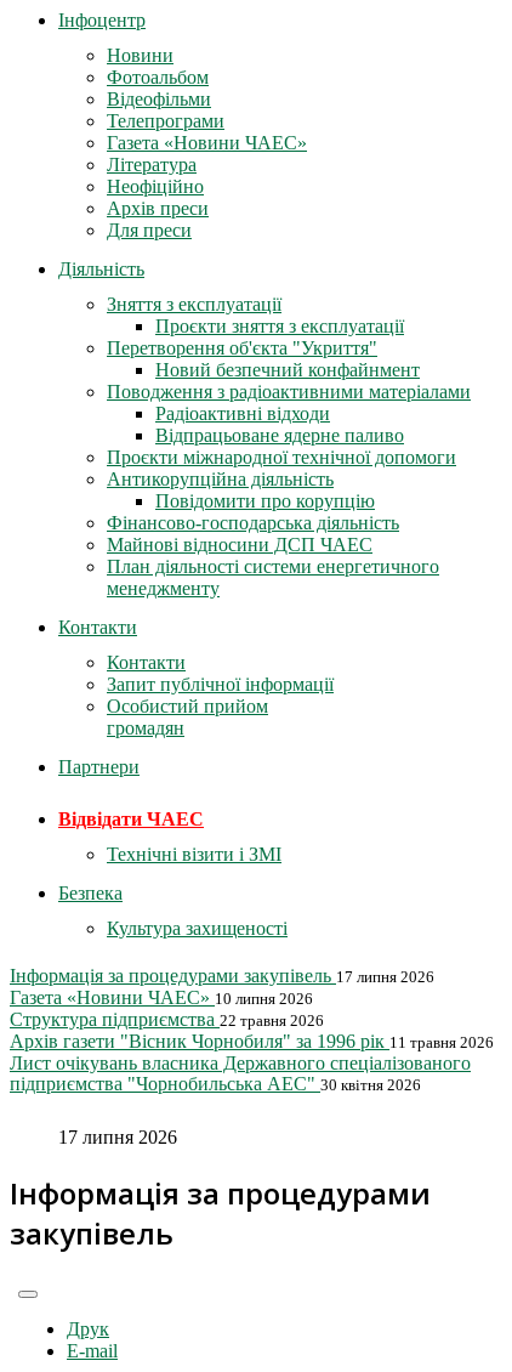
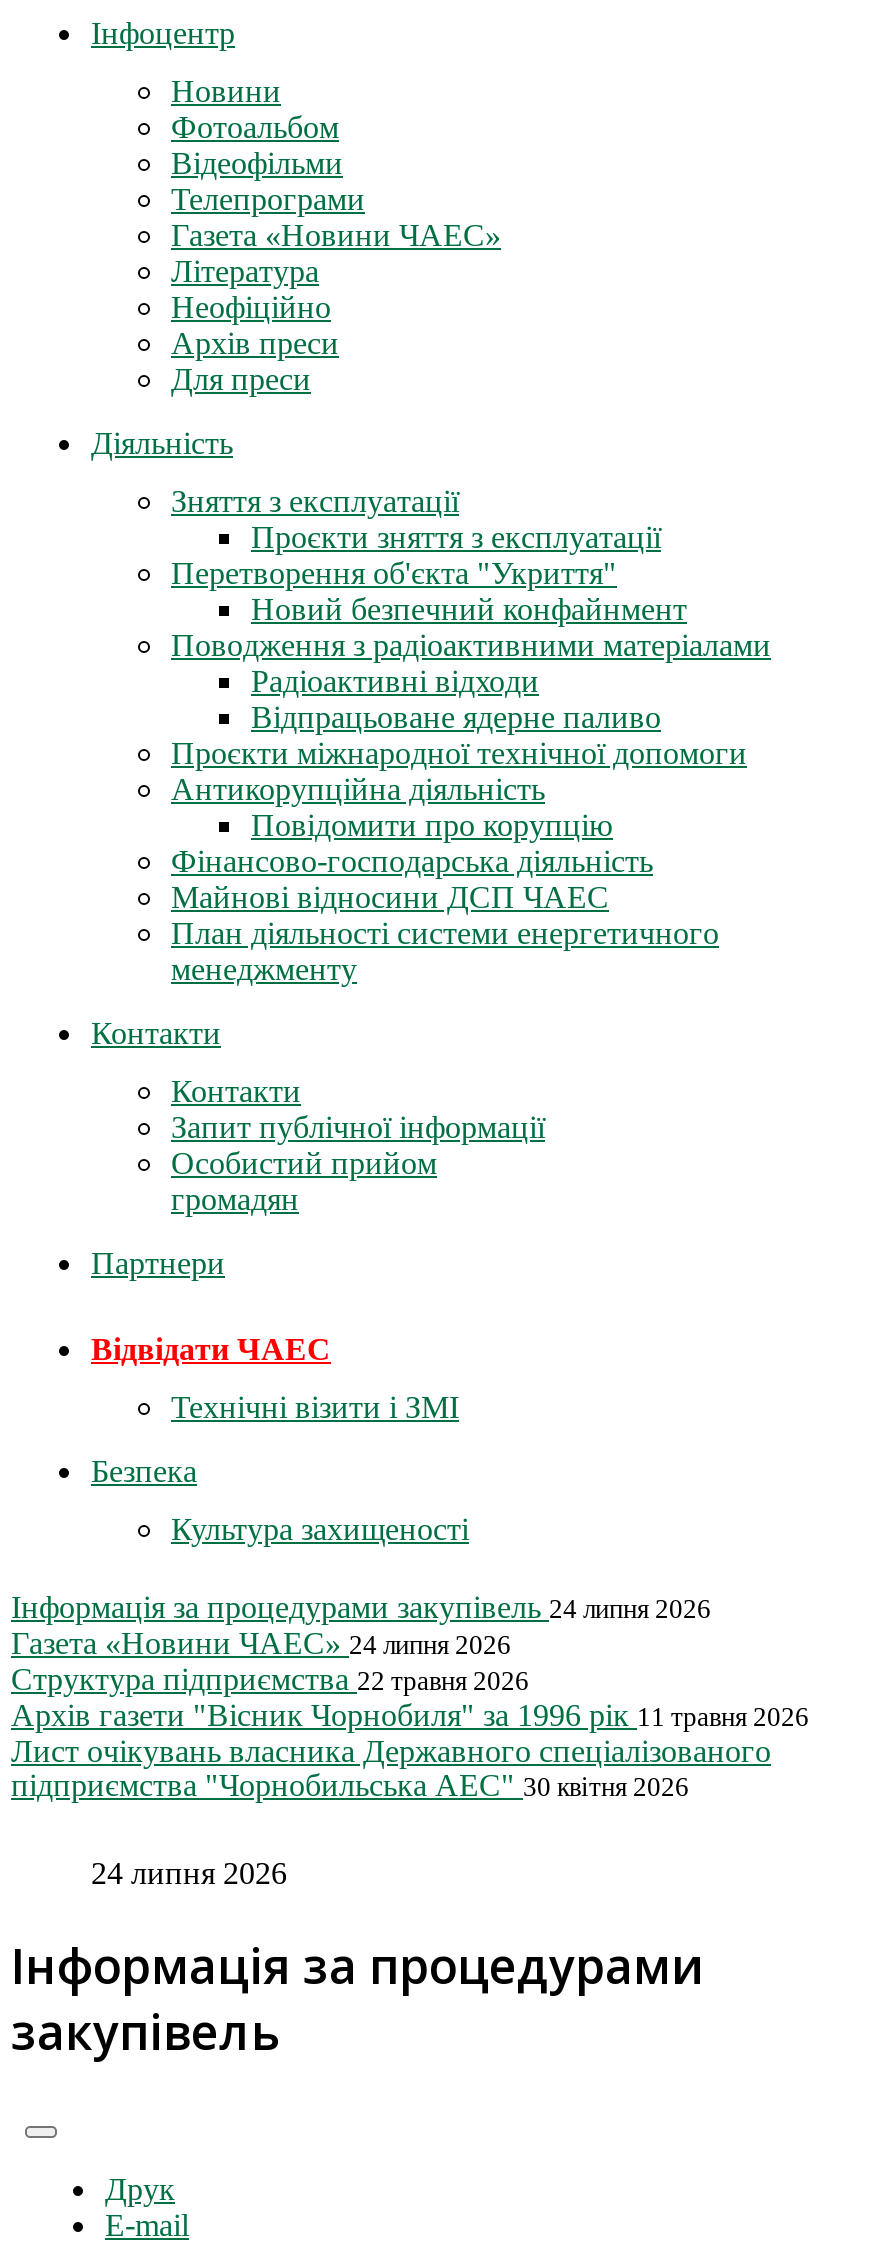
[10,965,434,986] Інформація за процедурами закупівель 17 липня 2026 -> [11,1590,711,1624] Інформація за процедурами закупівель 24 липня 2026
[10,987,313,1008] Газета «Новини ЧАЕС» 10 липня 2026 -> [11,1626,511,1660] Газета «Новини ЧАЕС» 24 липня 2026
[58,1127,177,1147] 17 липня 2026 -> [91,1856,287,1890] 24 липня 2026

